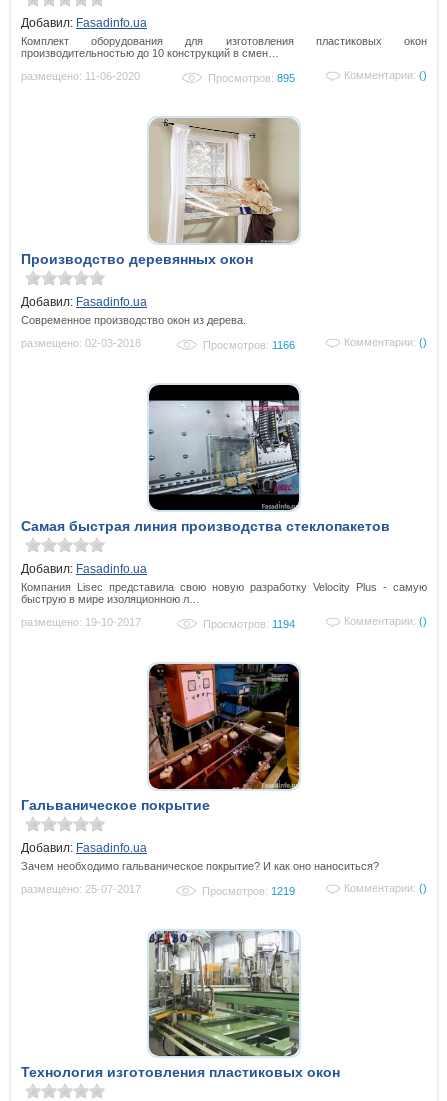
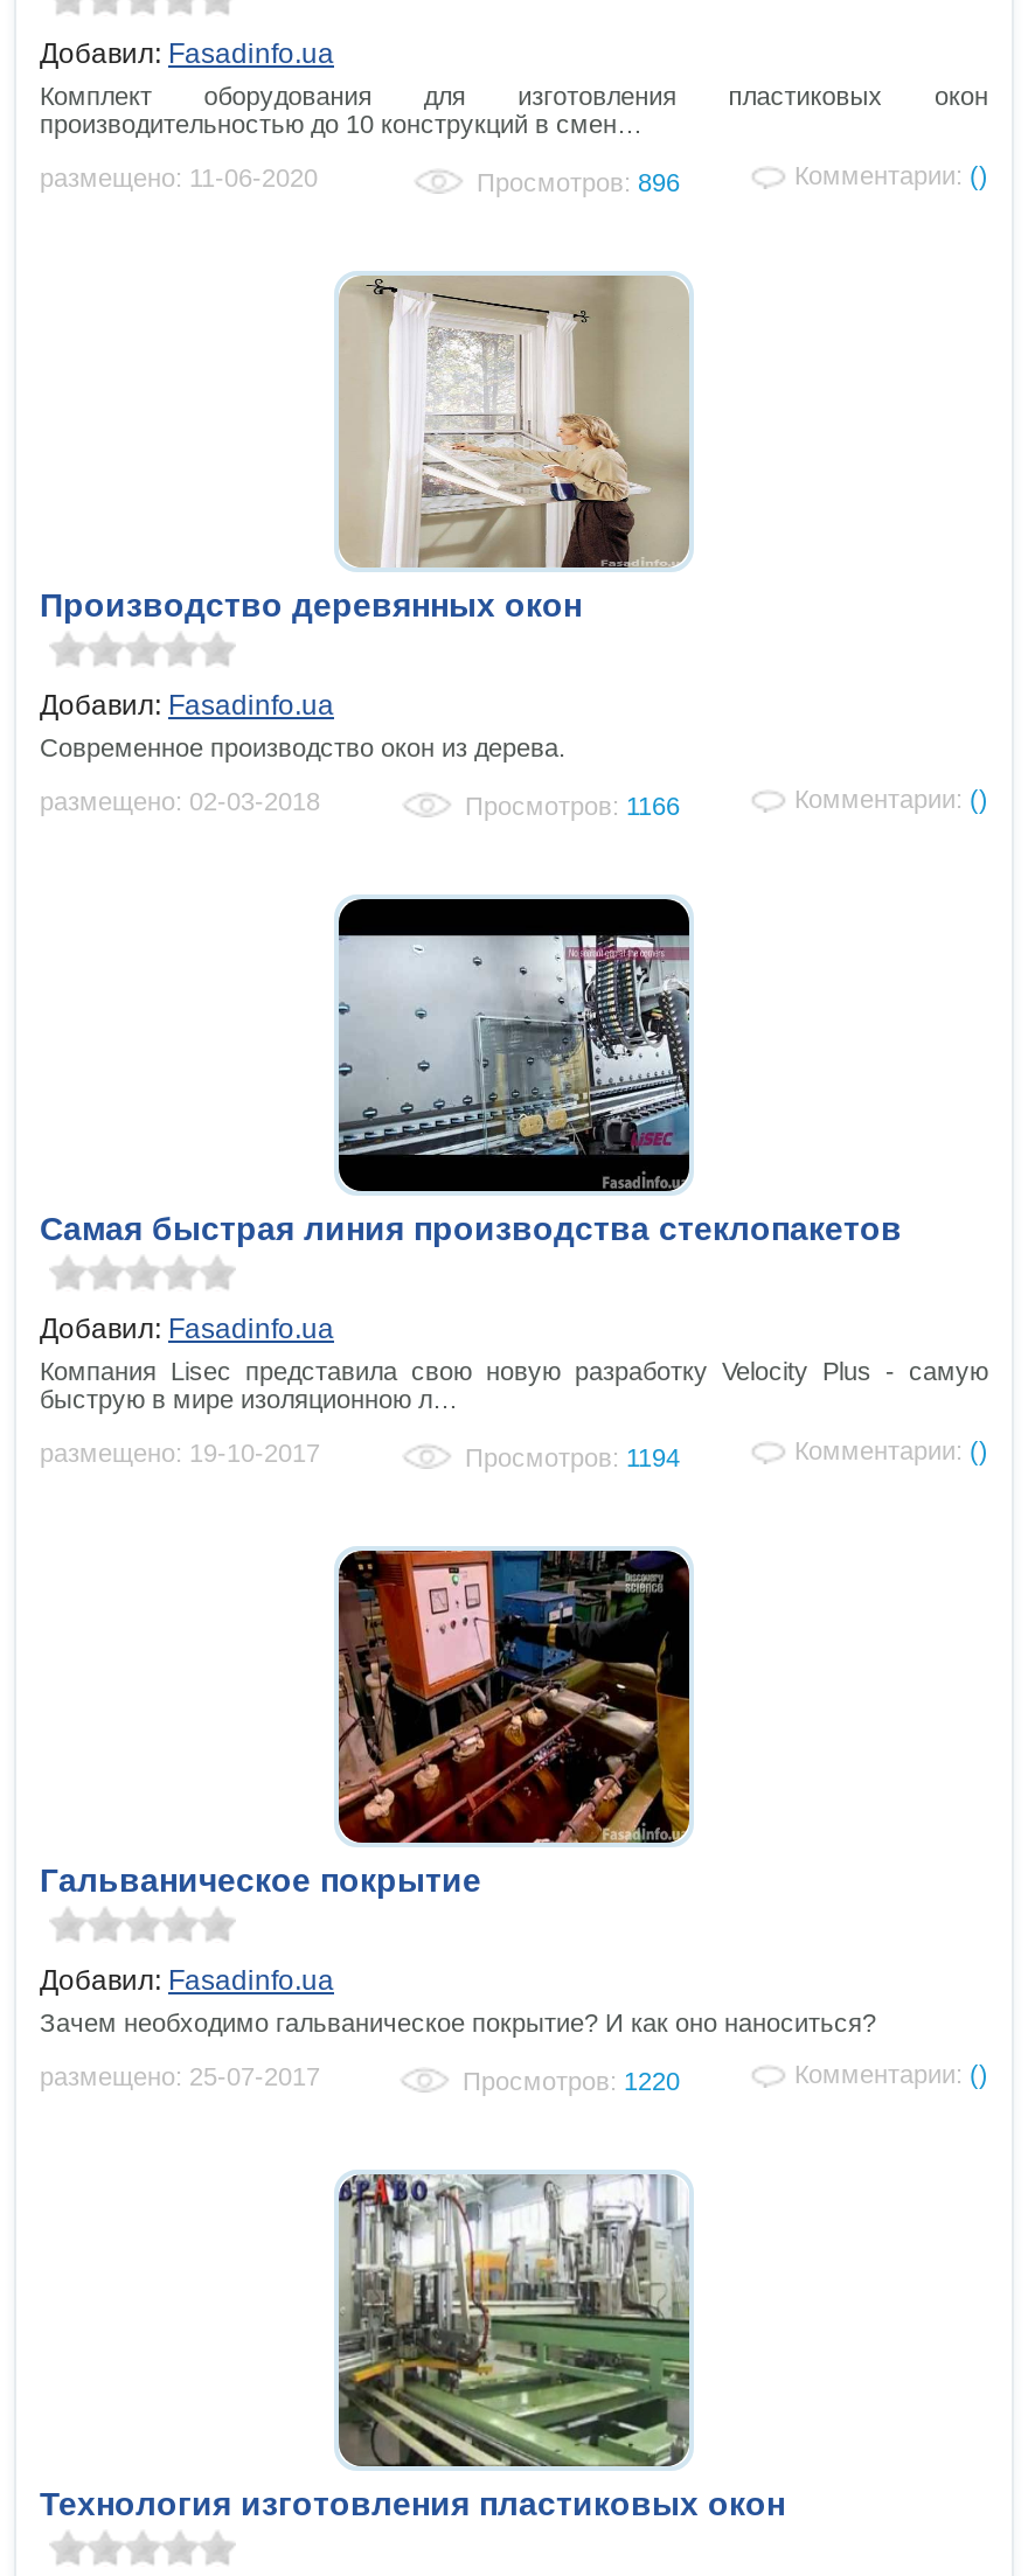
[208,72,295,84] Просмотров: 895 -> [477,169,680,197] Просмотров: 896
[202,885,295,897] Просмотров: 1219 -> [463,2067,680,2095] Просмотров: 1220

